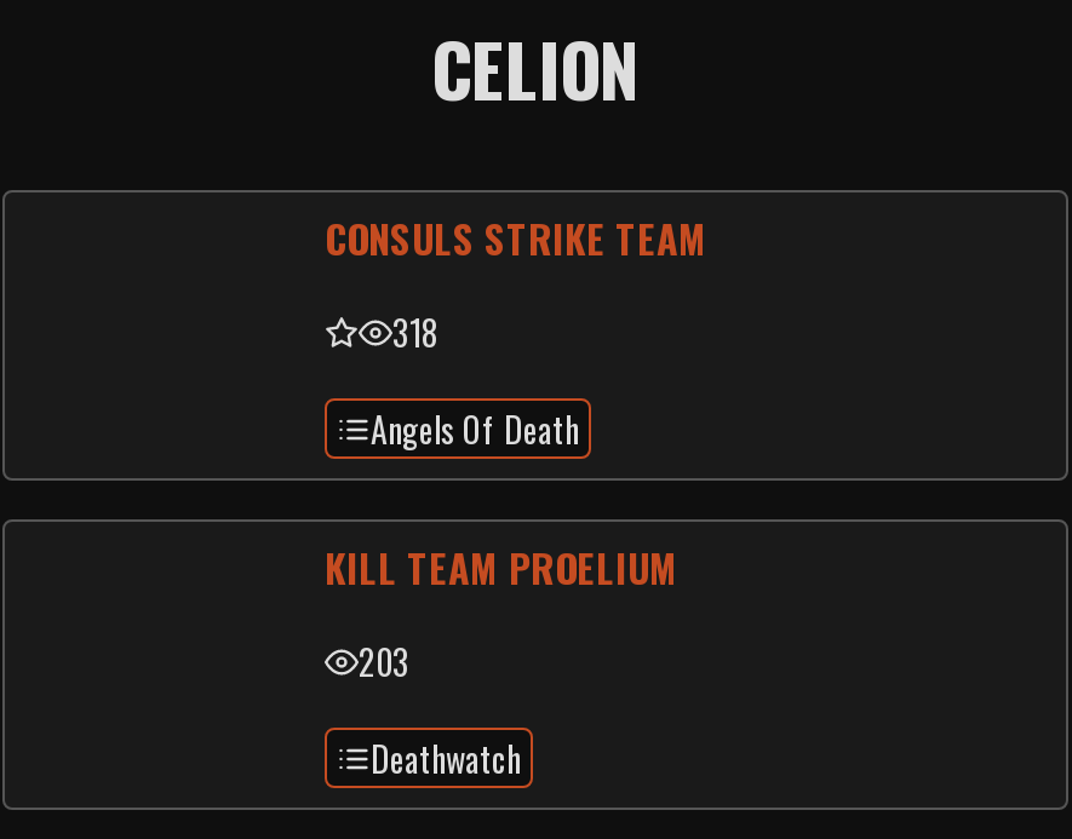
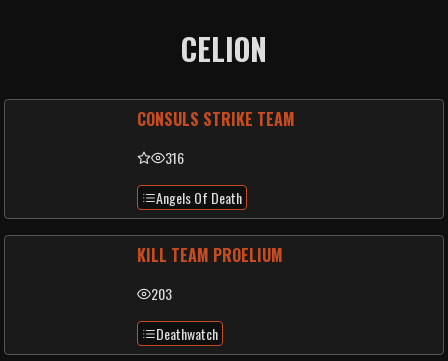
[392,305,438,356] 318 -> [165,146,184,167] 316

